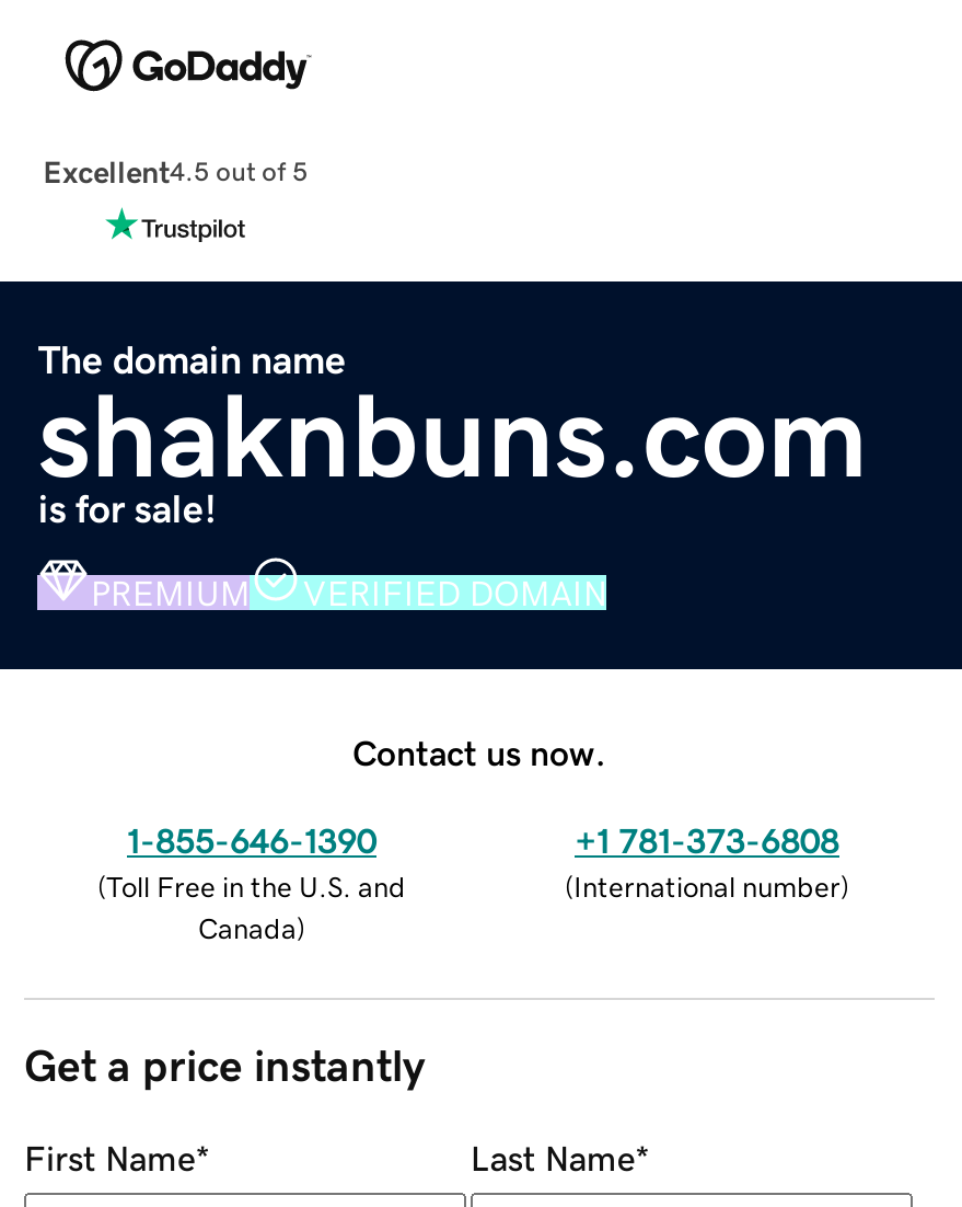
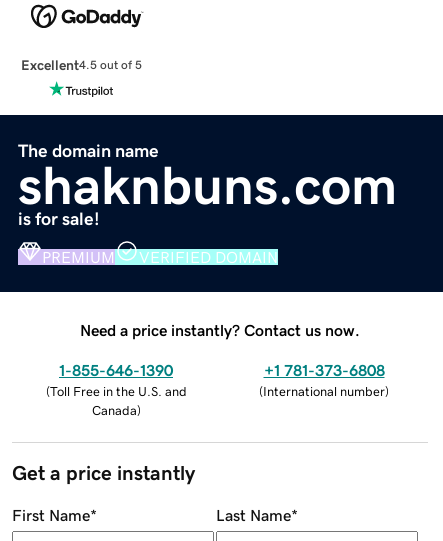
[352,734,606,769] Contact us now. -> [80,322,360,338] Need a price instantly? Contact us now.

